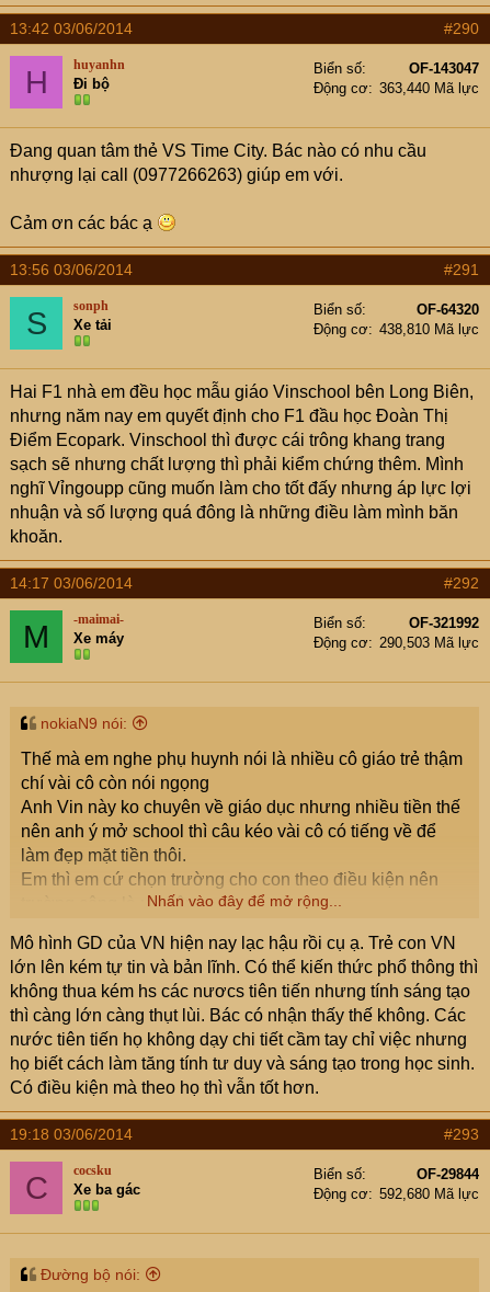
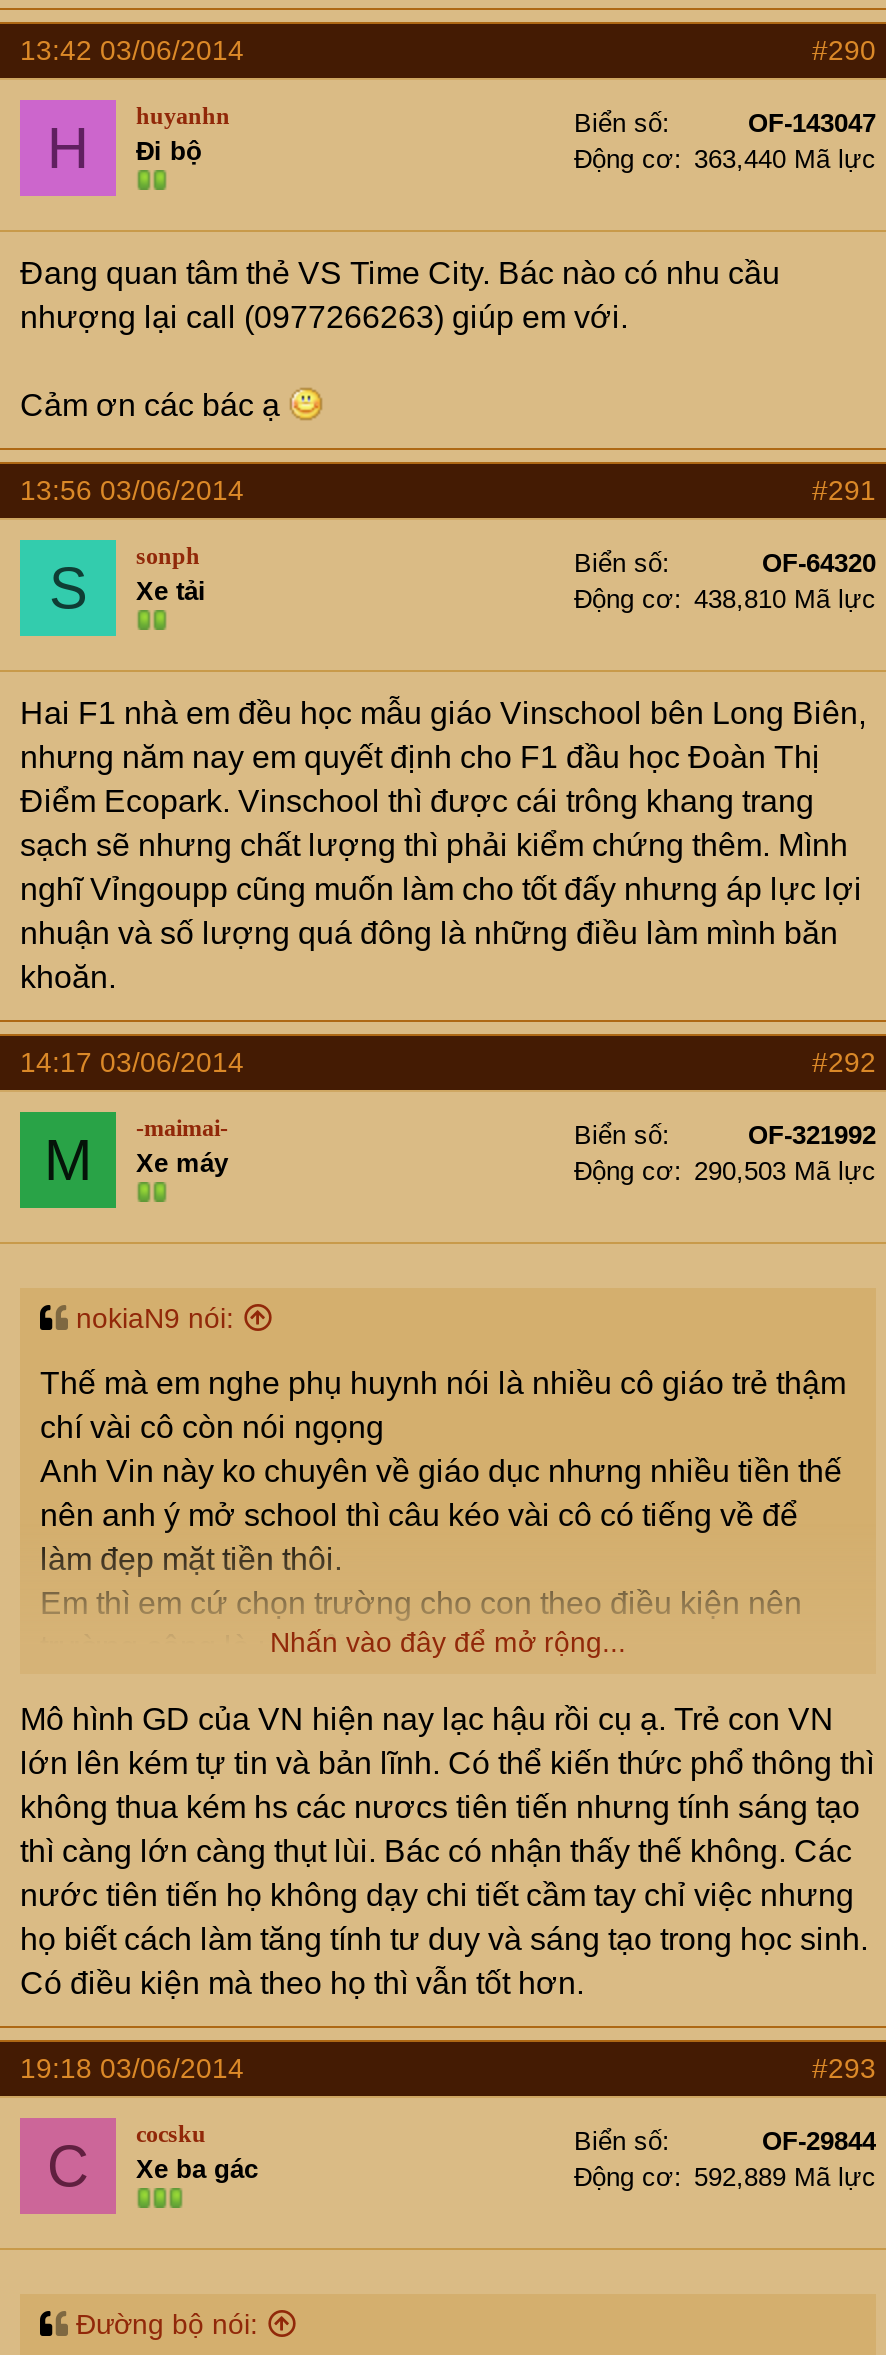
[314,1186,479,1202] Động cơ 592,680 Mã lực -> [574,2162,876,2192] Động cơ 592,889 Mã lực

